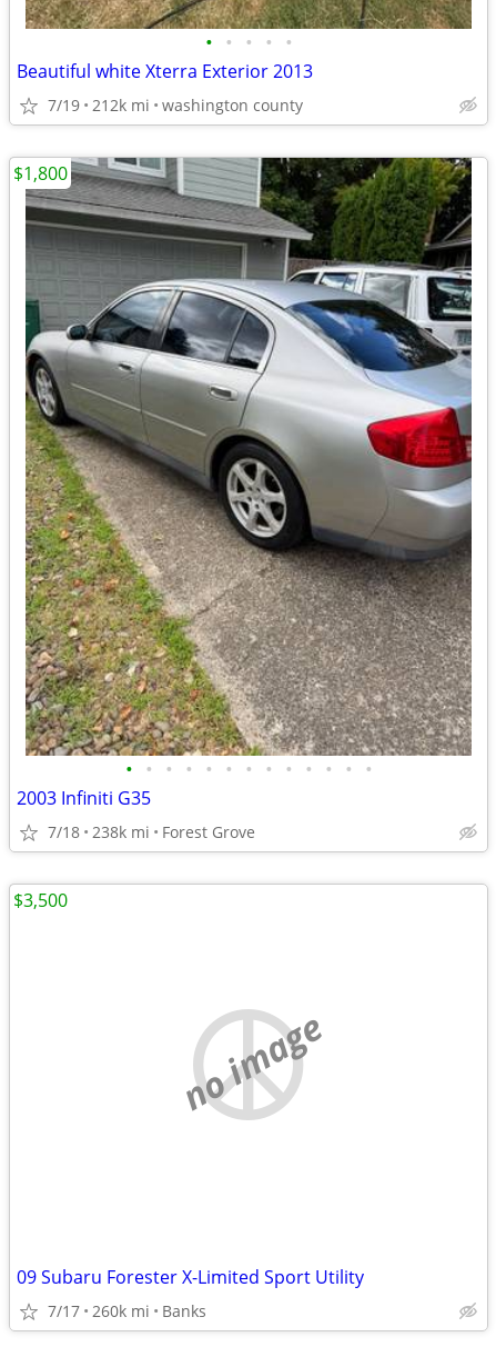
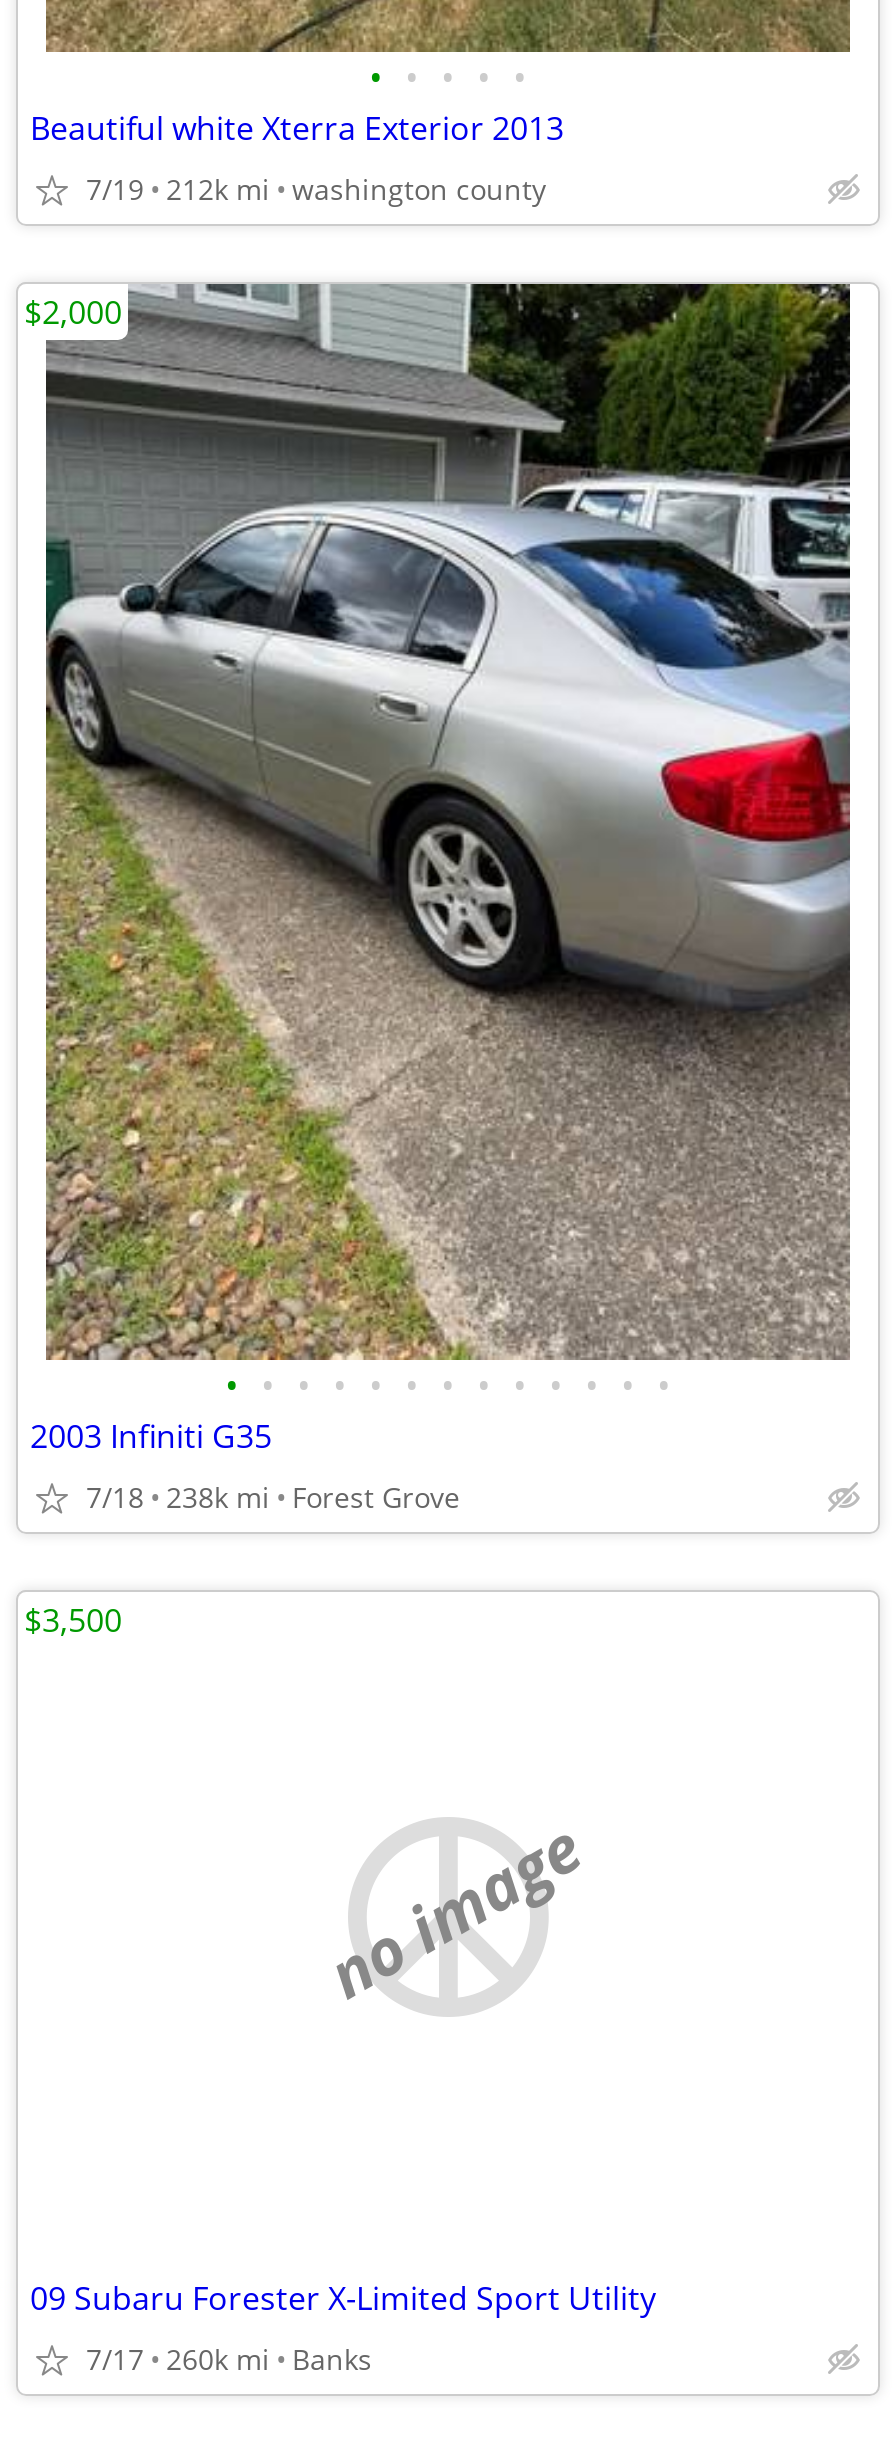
[13,161,68,186] $1,800 -> [24,290,122,334] $2,000

